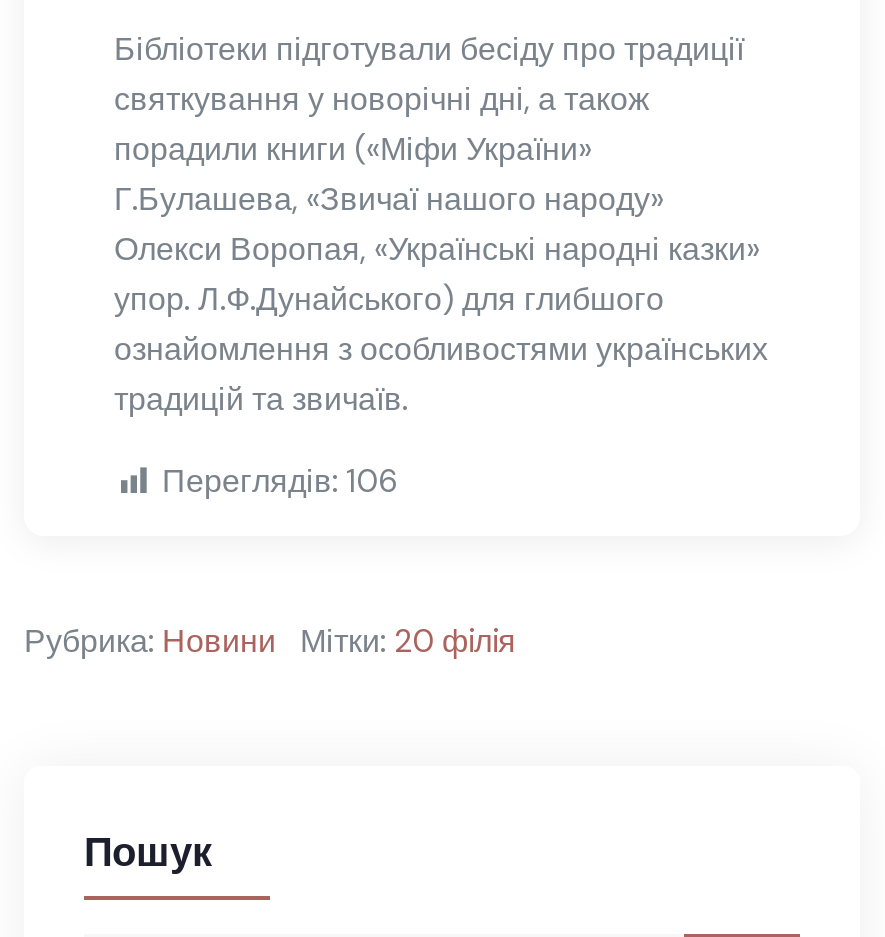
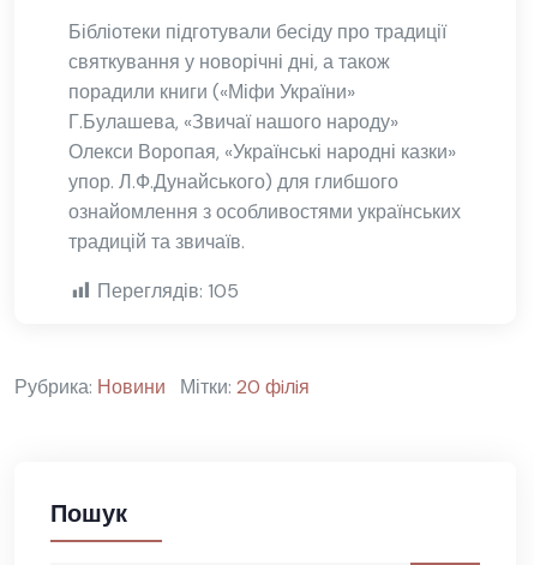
[162,459,398,501] Переглядів: 106 -> [97,278,239,303] Переглядів: 105

